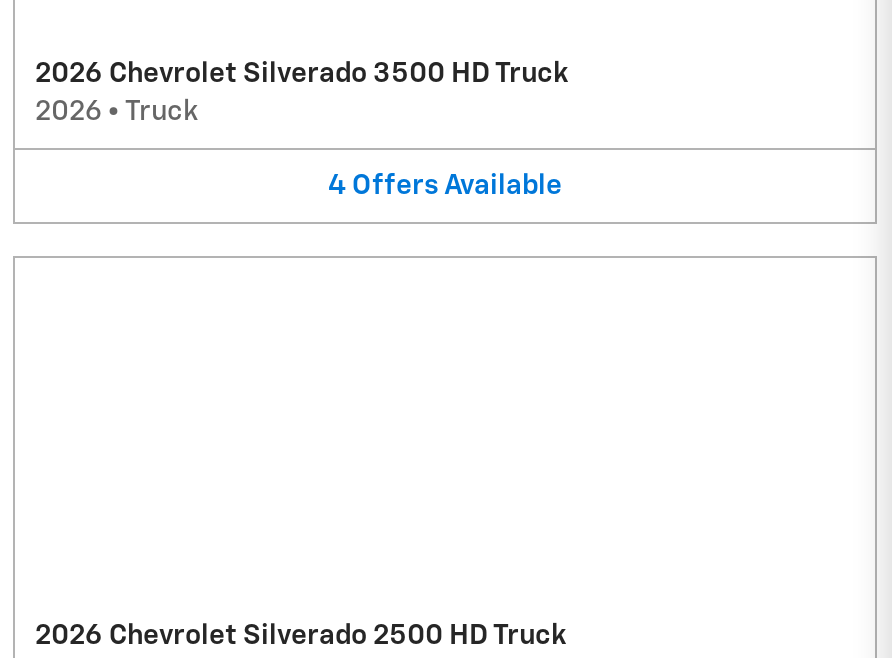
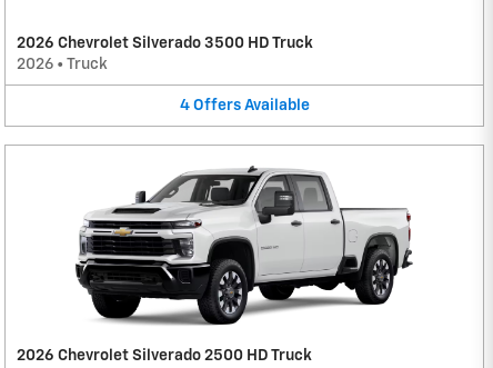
none -> [74,165,413,326] [image]

